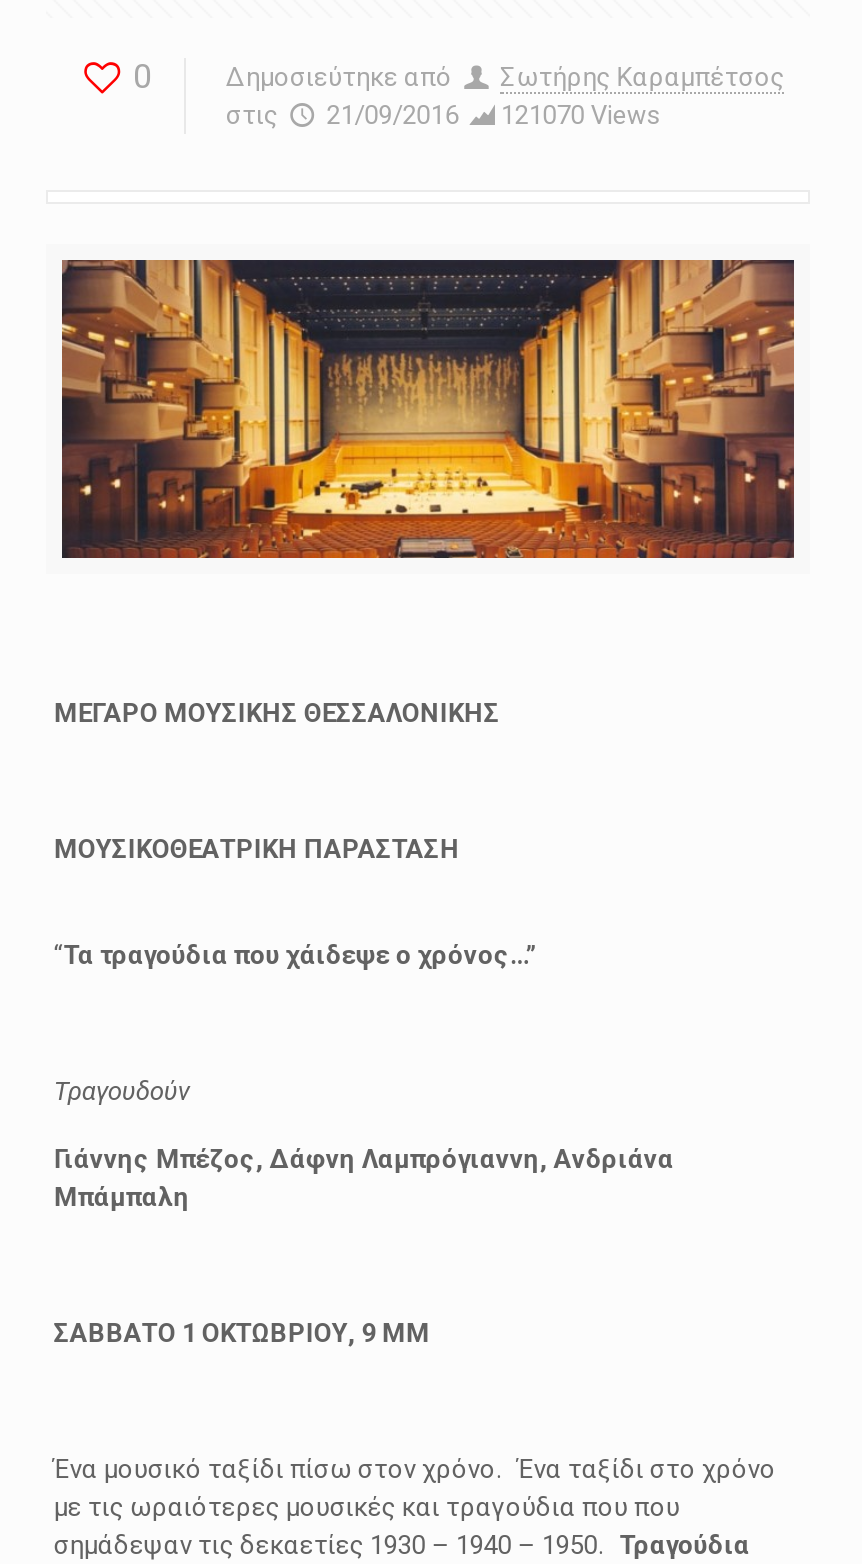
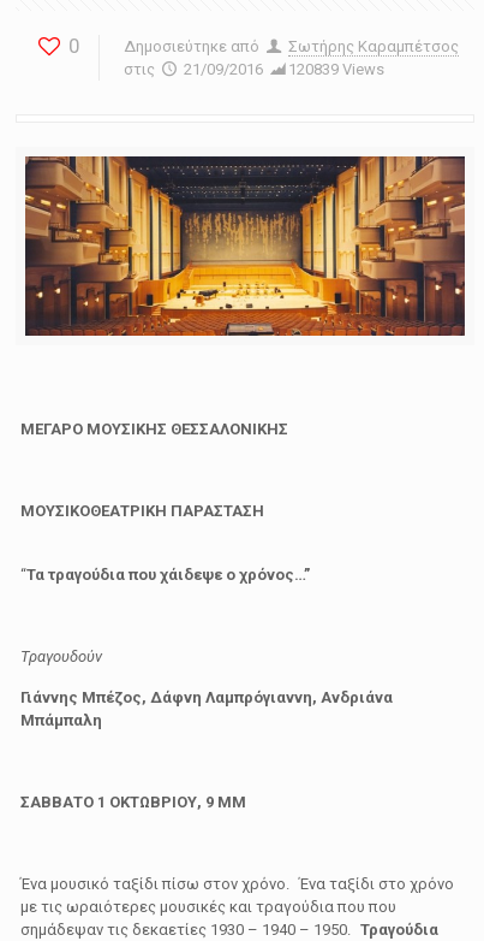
[226,100,661,130] στις 21/09/2016 121070 Views -> [124,60,385,78] στις 21/09/2016 120839 Views

